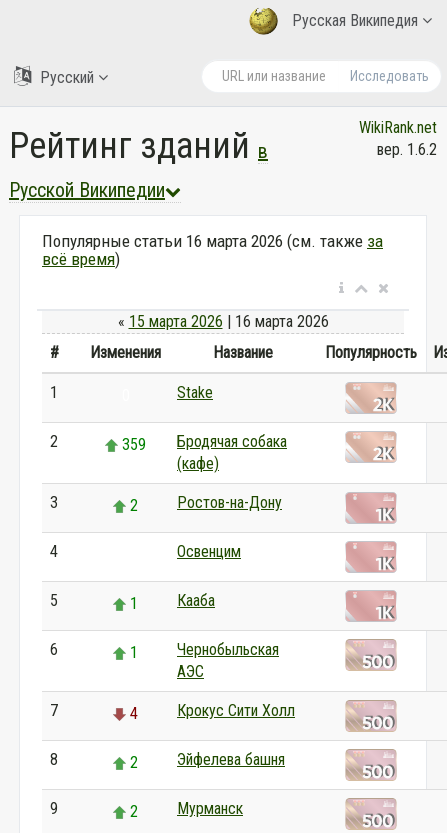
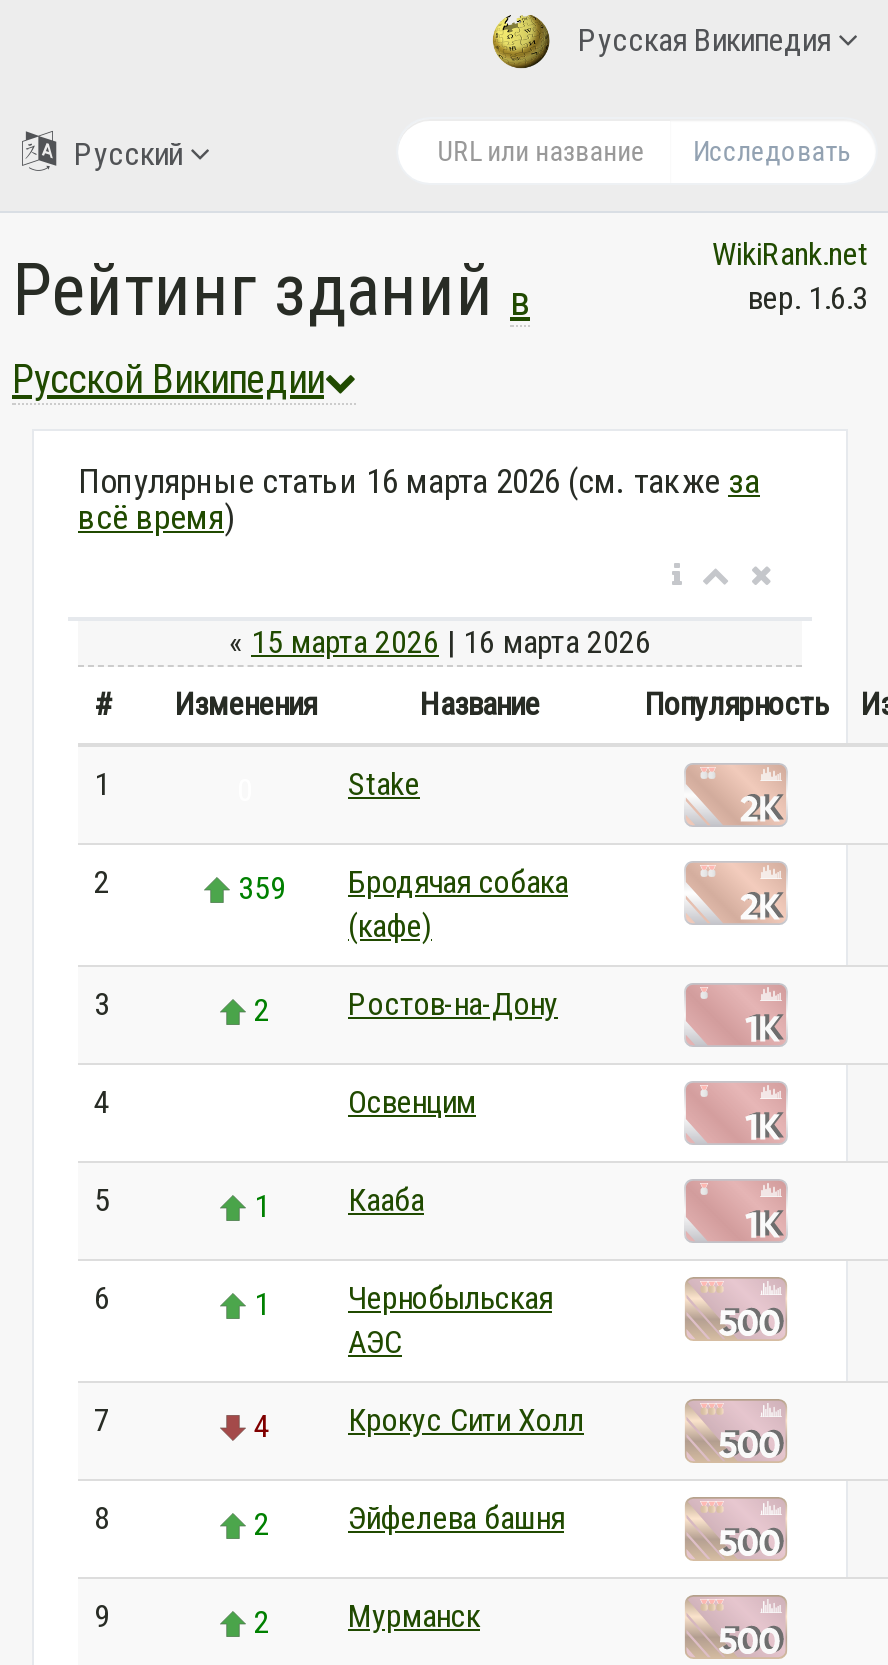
[377,140,437,159] вер. 1.6.2 -> [748,279,868,317] вер. 1.6.3

